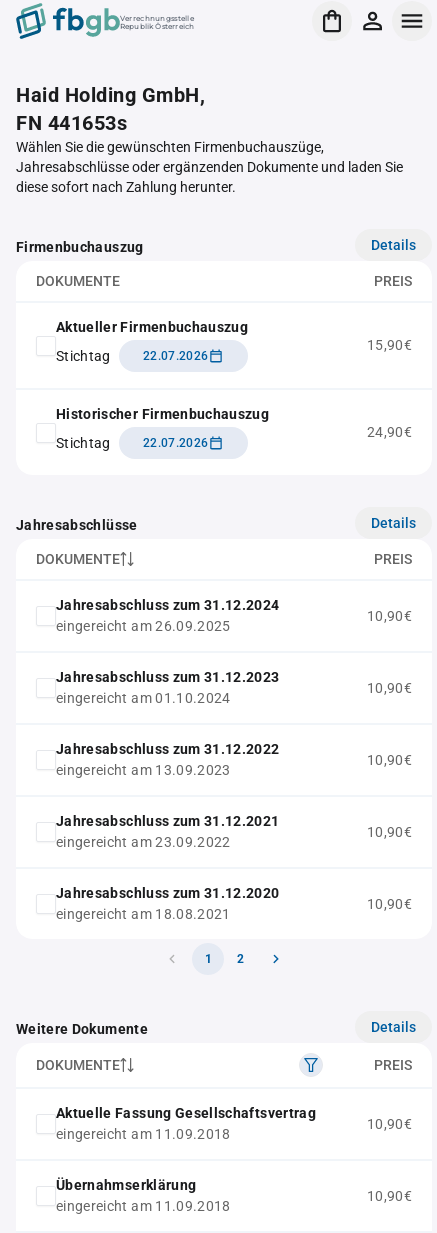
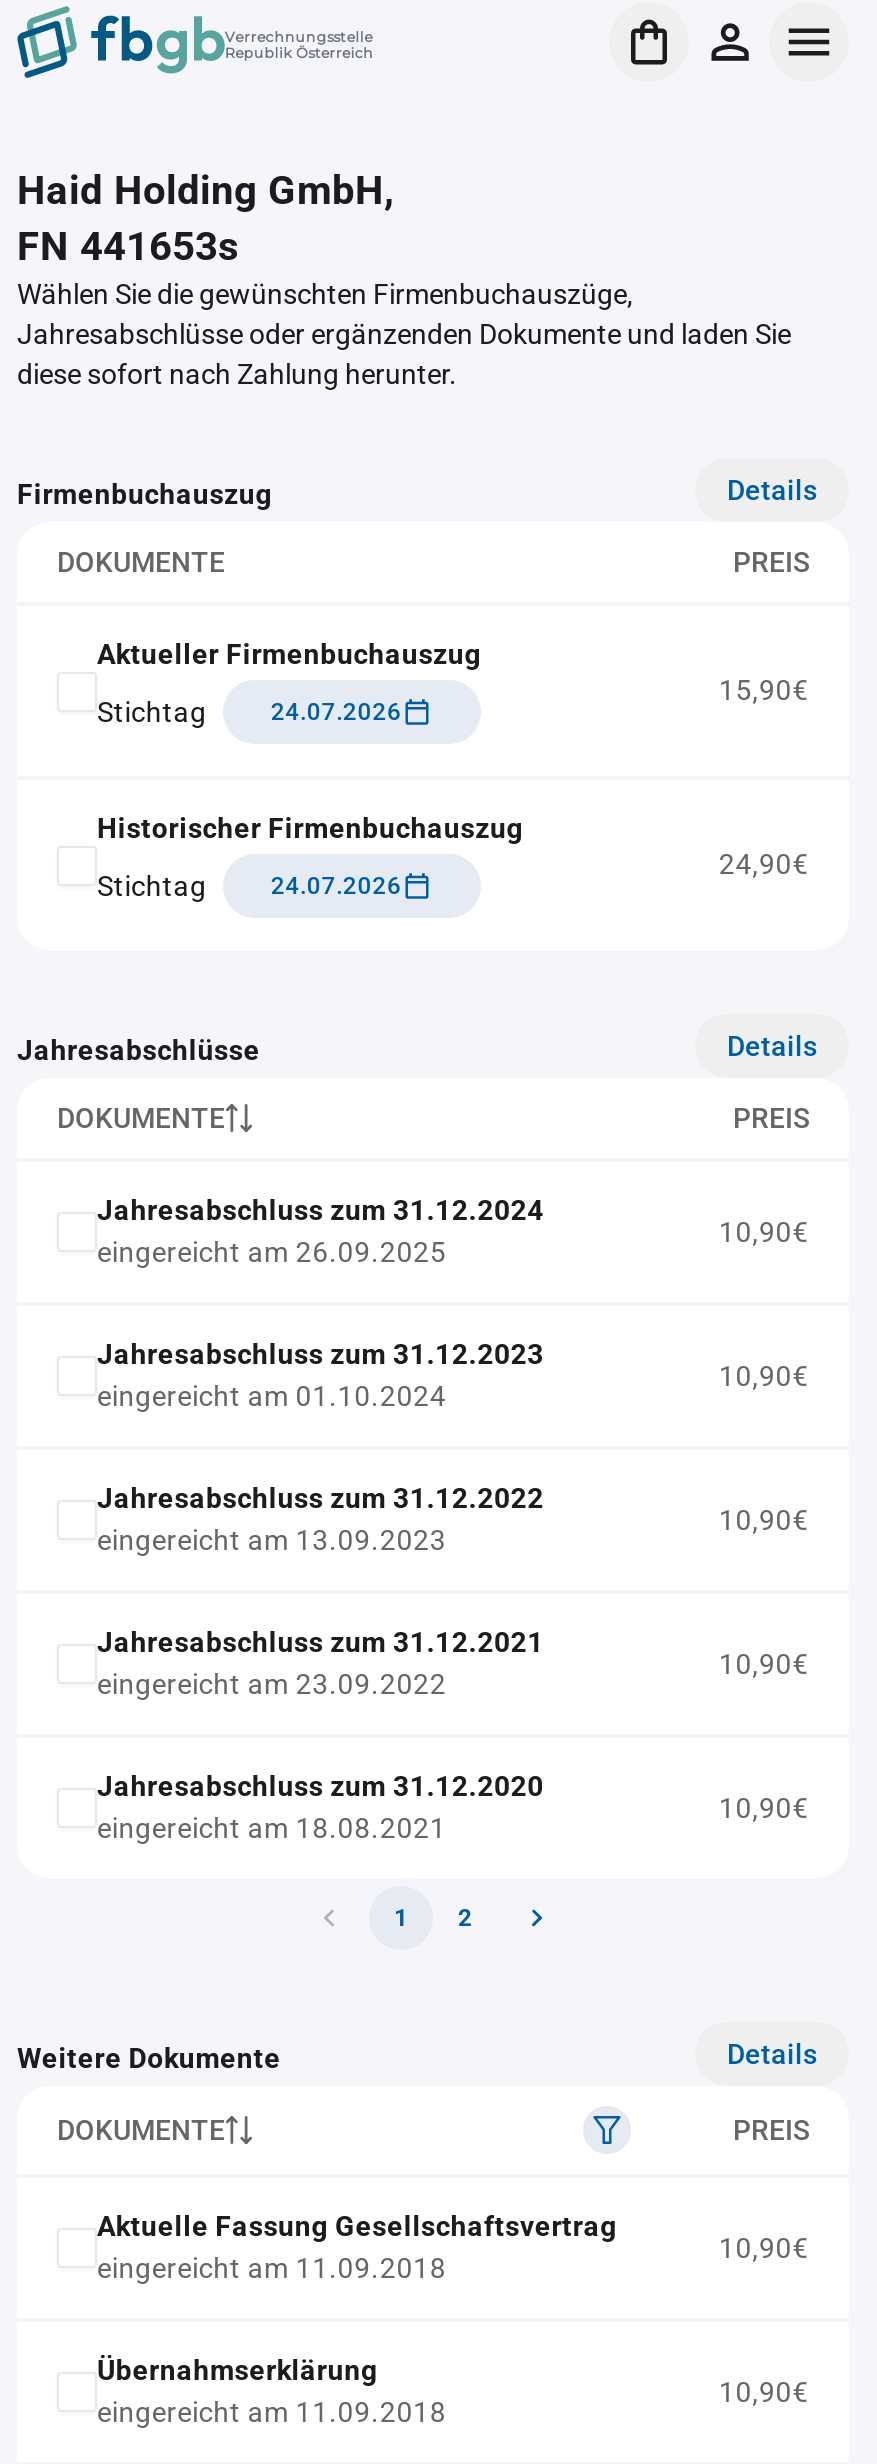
[143,349,208,363] 22.07.2026 -> [271,698,402,726] 24.07.2026
[143,436,208,450] 22.07.2026 -> [271,872,402,900] 24.07.2026

